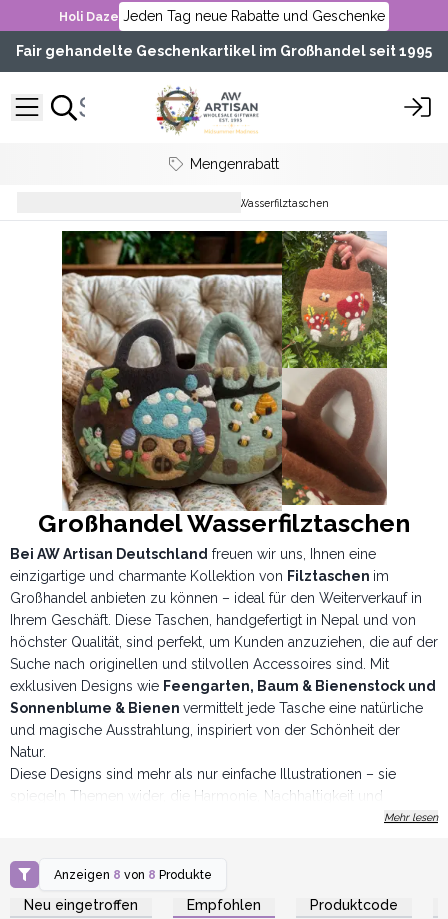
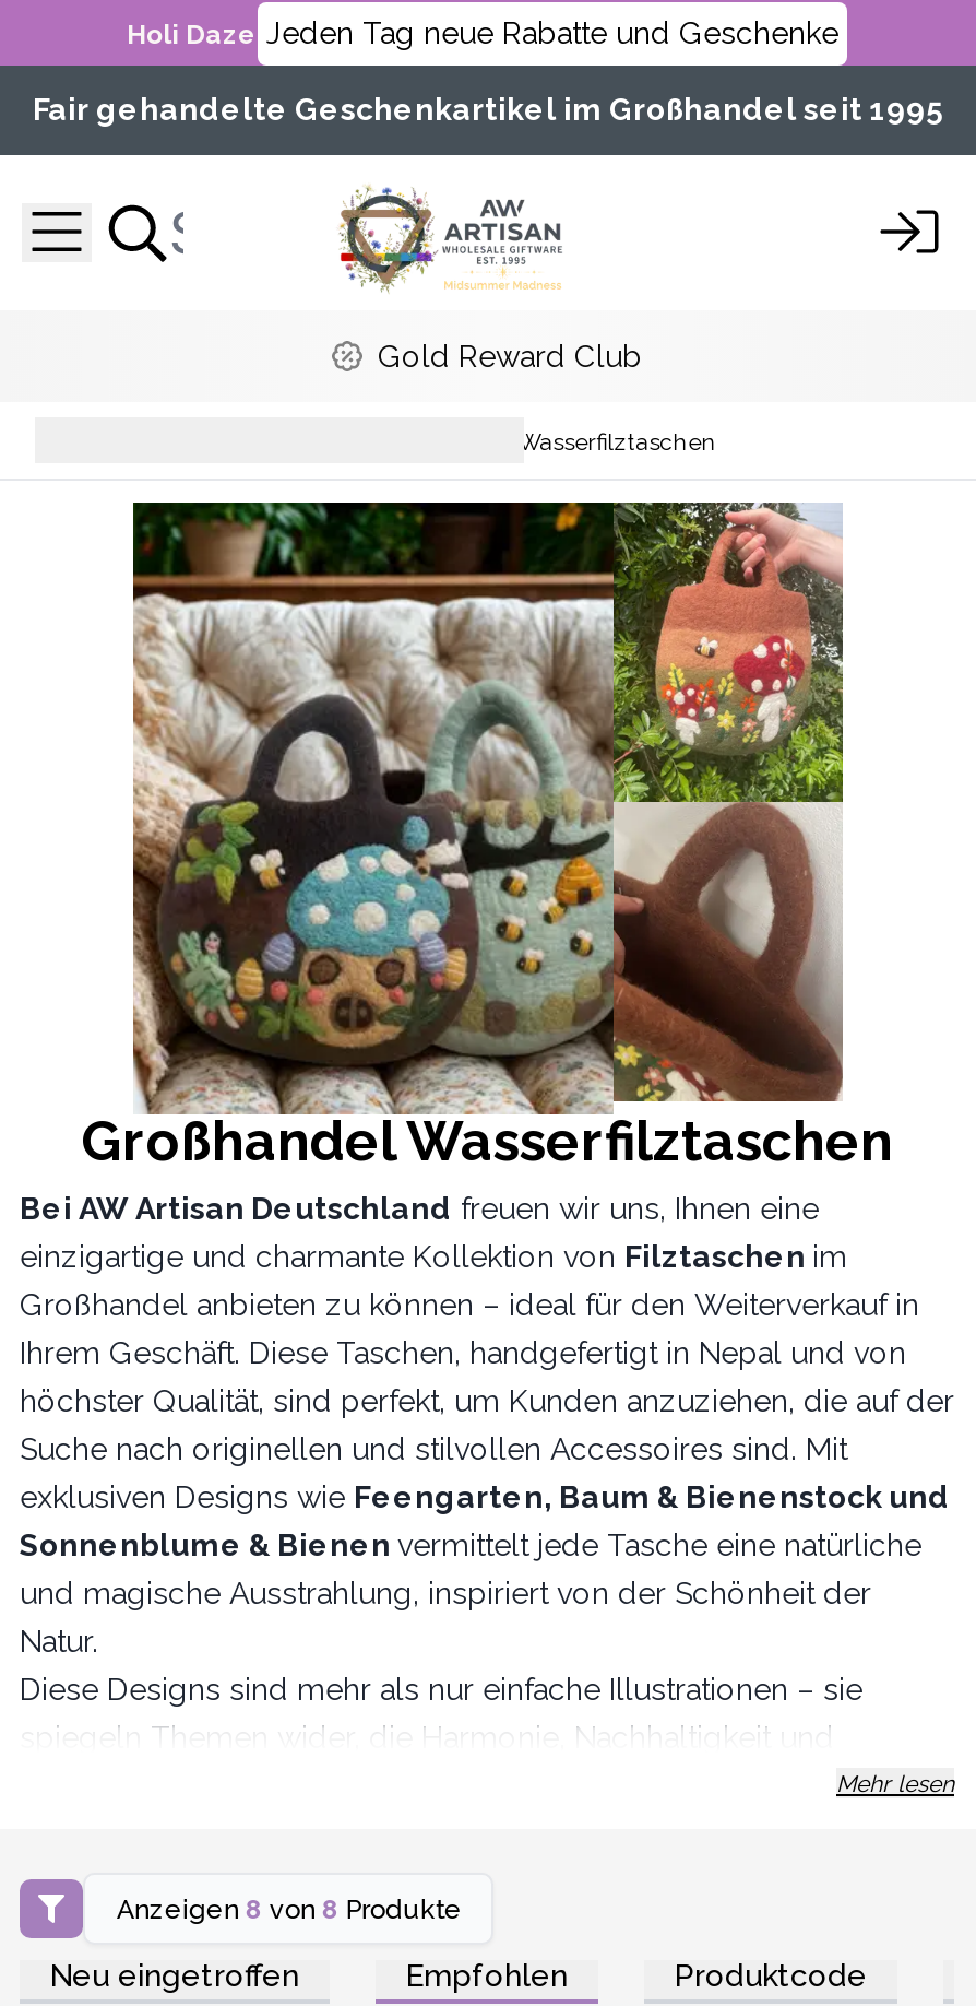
[190,156,279,172] Mengenrabatt -> [378,339,642,374] Gold Reward Club

